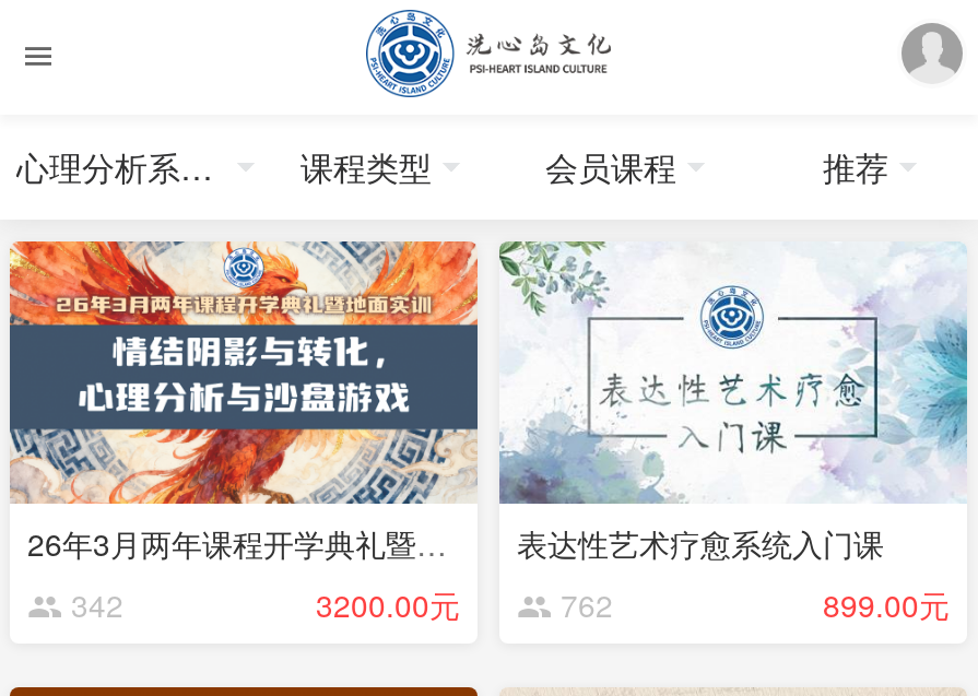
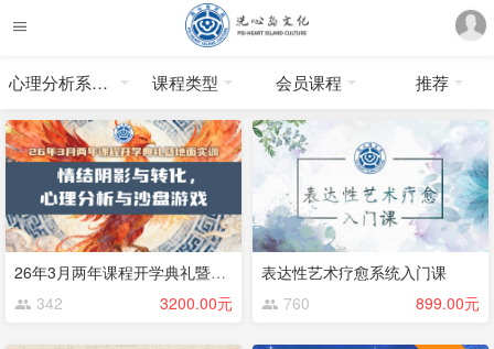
[561,583,613,627] 762 -> [283,292,310,314] 760

